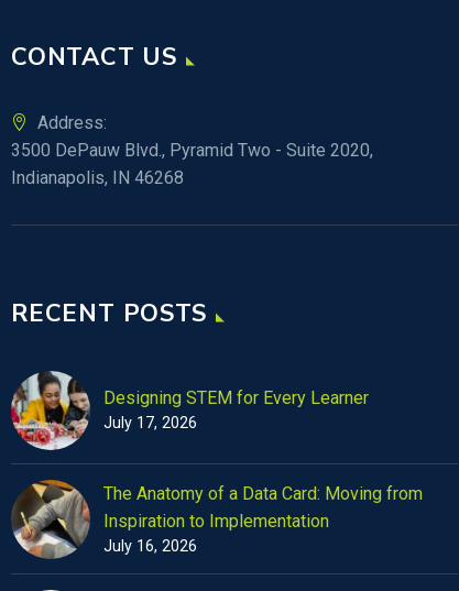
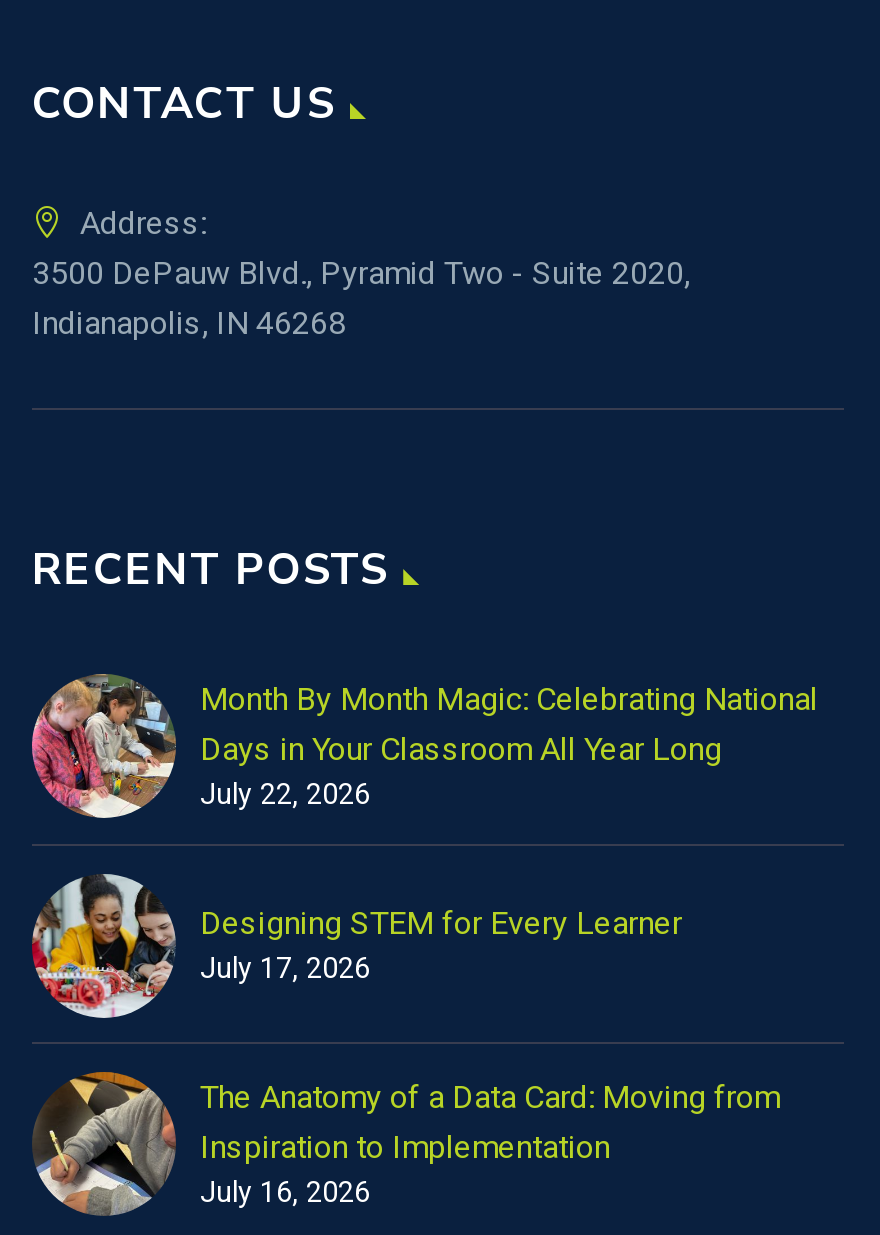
none -> [30,674,818,818] [image] | Month By Month Magic: Celebrating National | Days in Your Classroom All Year Long | July 22, 2026

